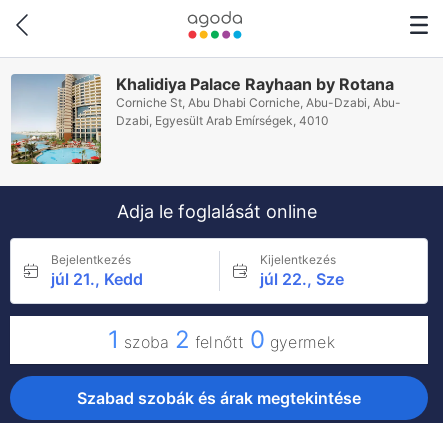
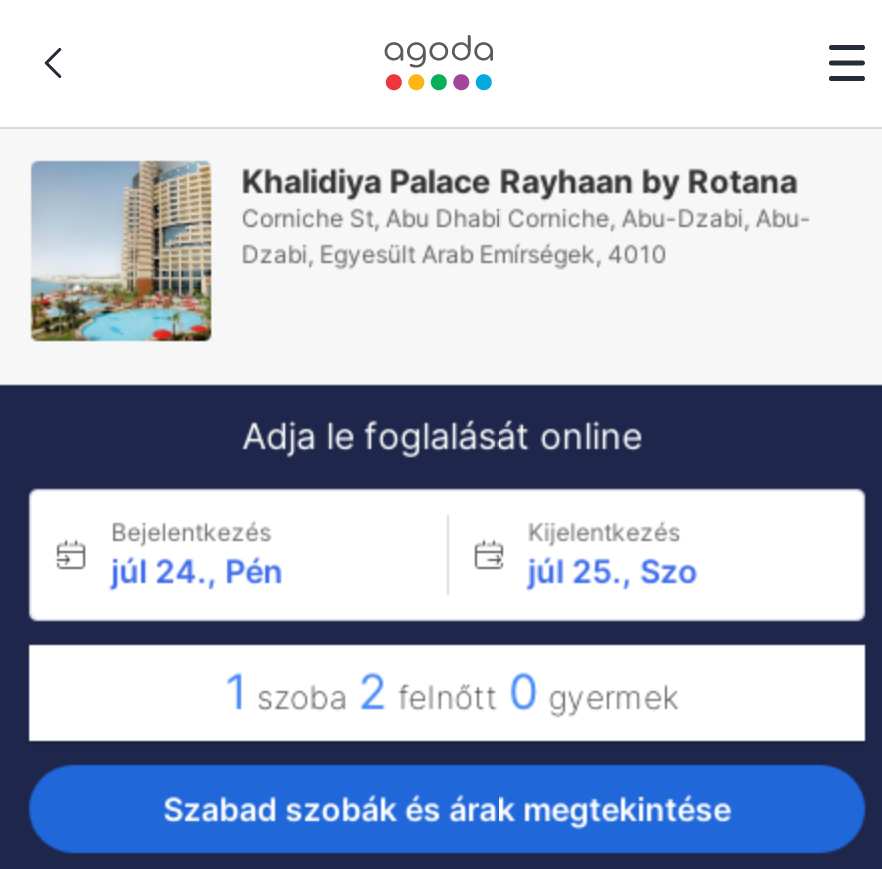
[51,269,143,289] júl 21., Kedd -> [111,551,283,591] júl 24., Pén
[259,269,343,289] júl 22., Sze -> [528,551,698,591] júl 25., Szo

